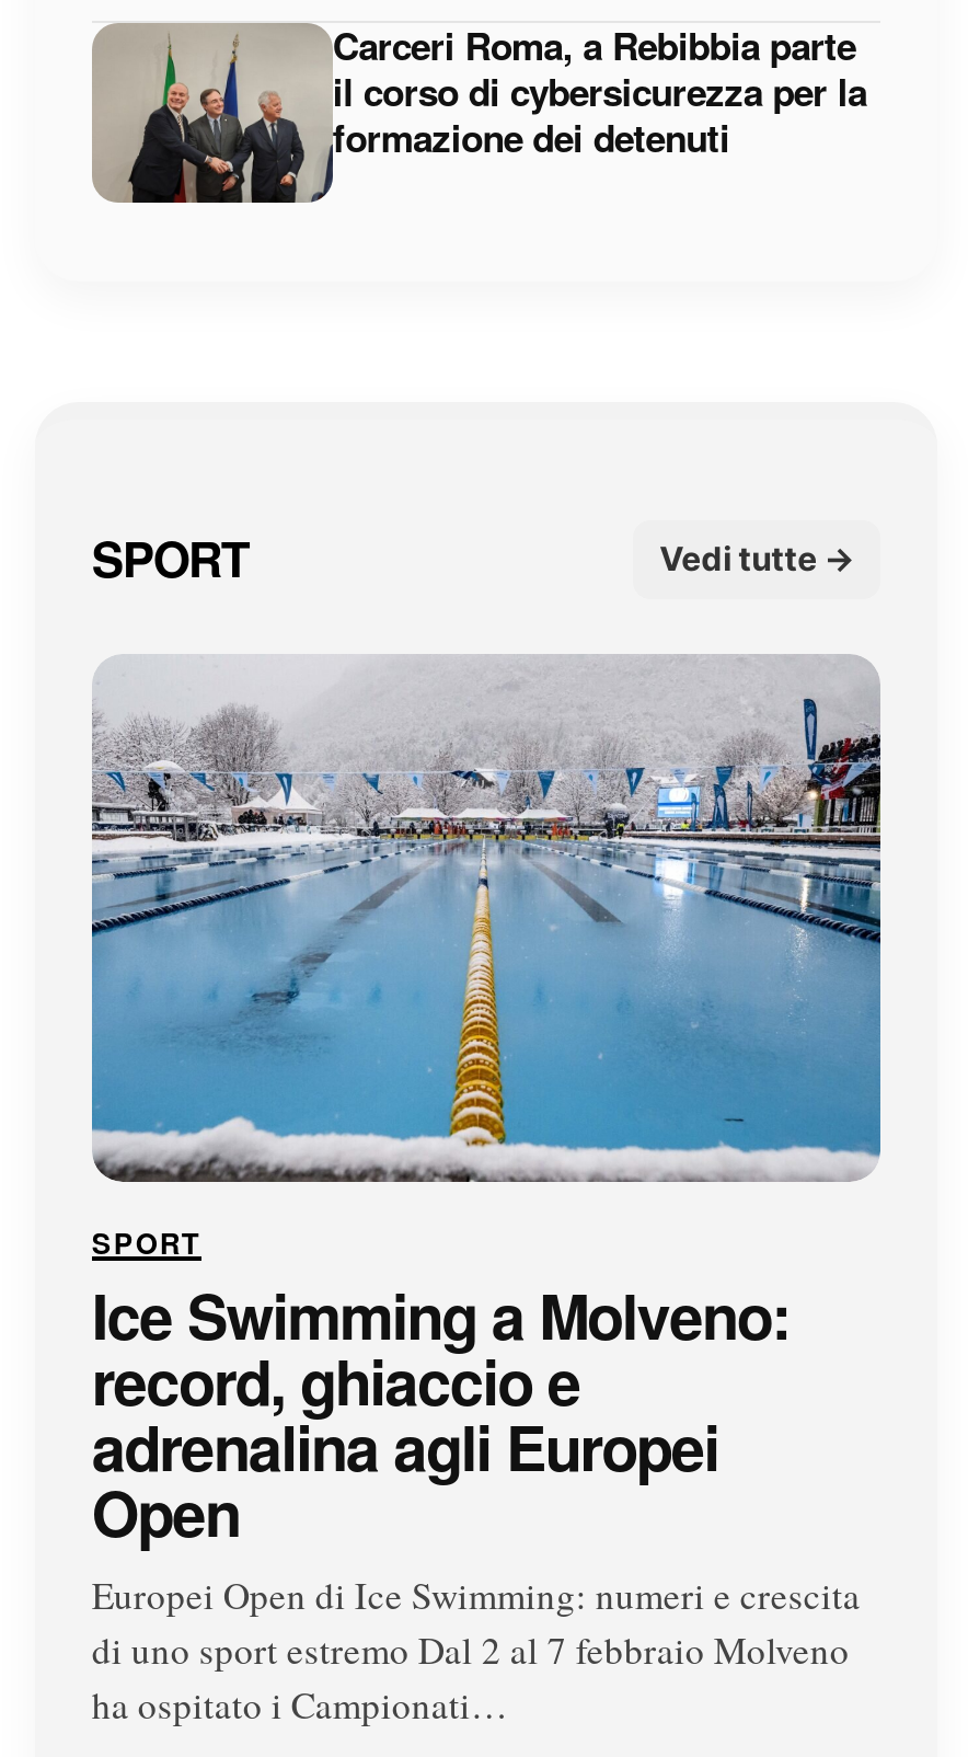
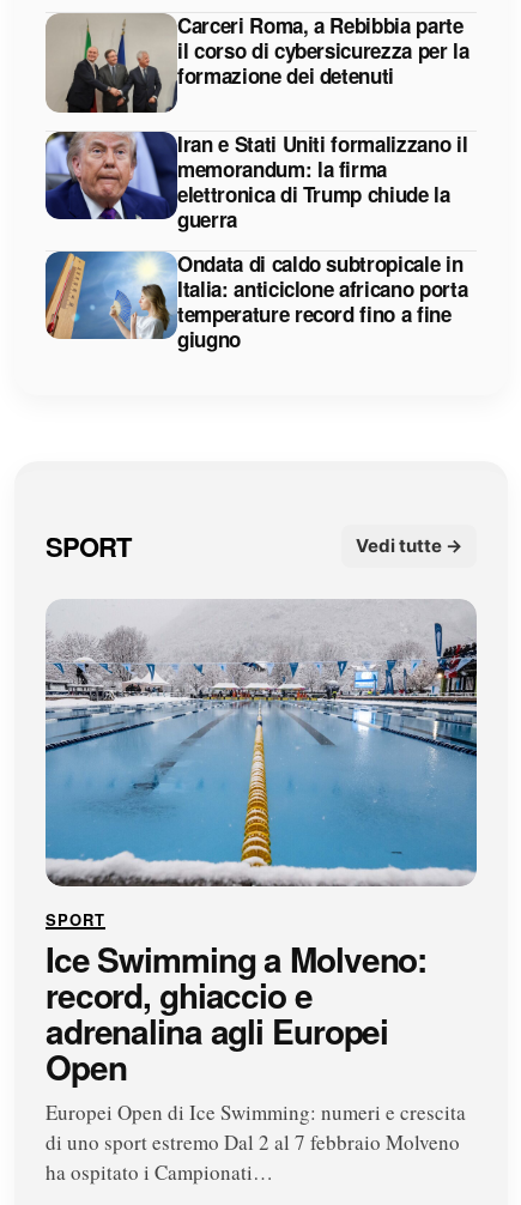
none -> [44,129,468,353] [image] | Iran e Stati Uniti formalizzano il | memorandum: la firma | elettronica di Trump chiude la | guerra | Ondata di caldo subtropicale in | Italia: anticiclone africano porta | temperature record fino a fine | giugno
none -> [44,250,159,340] [image]

